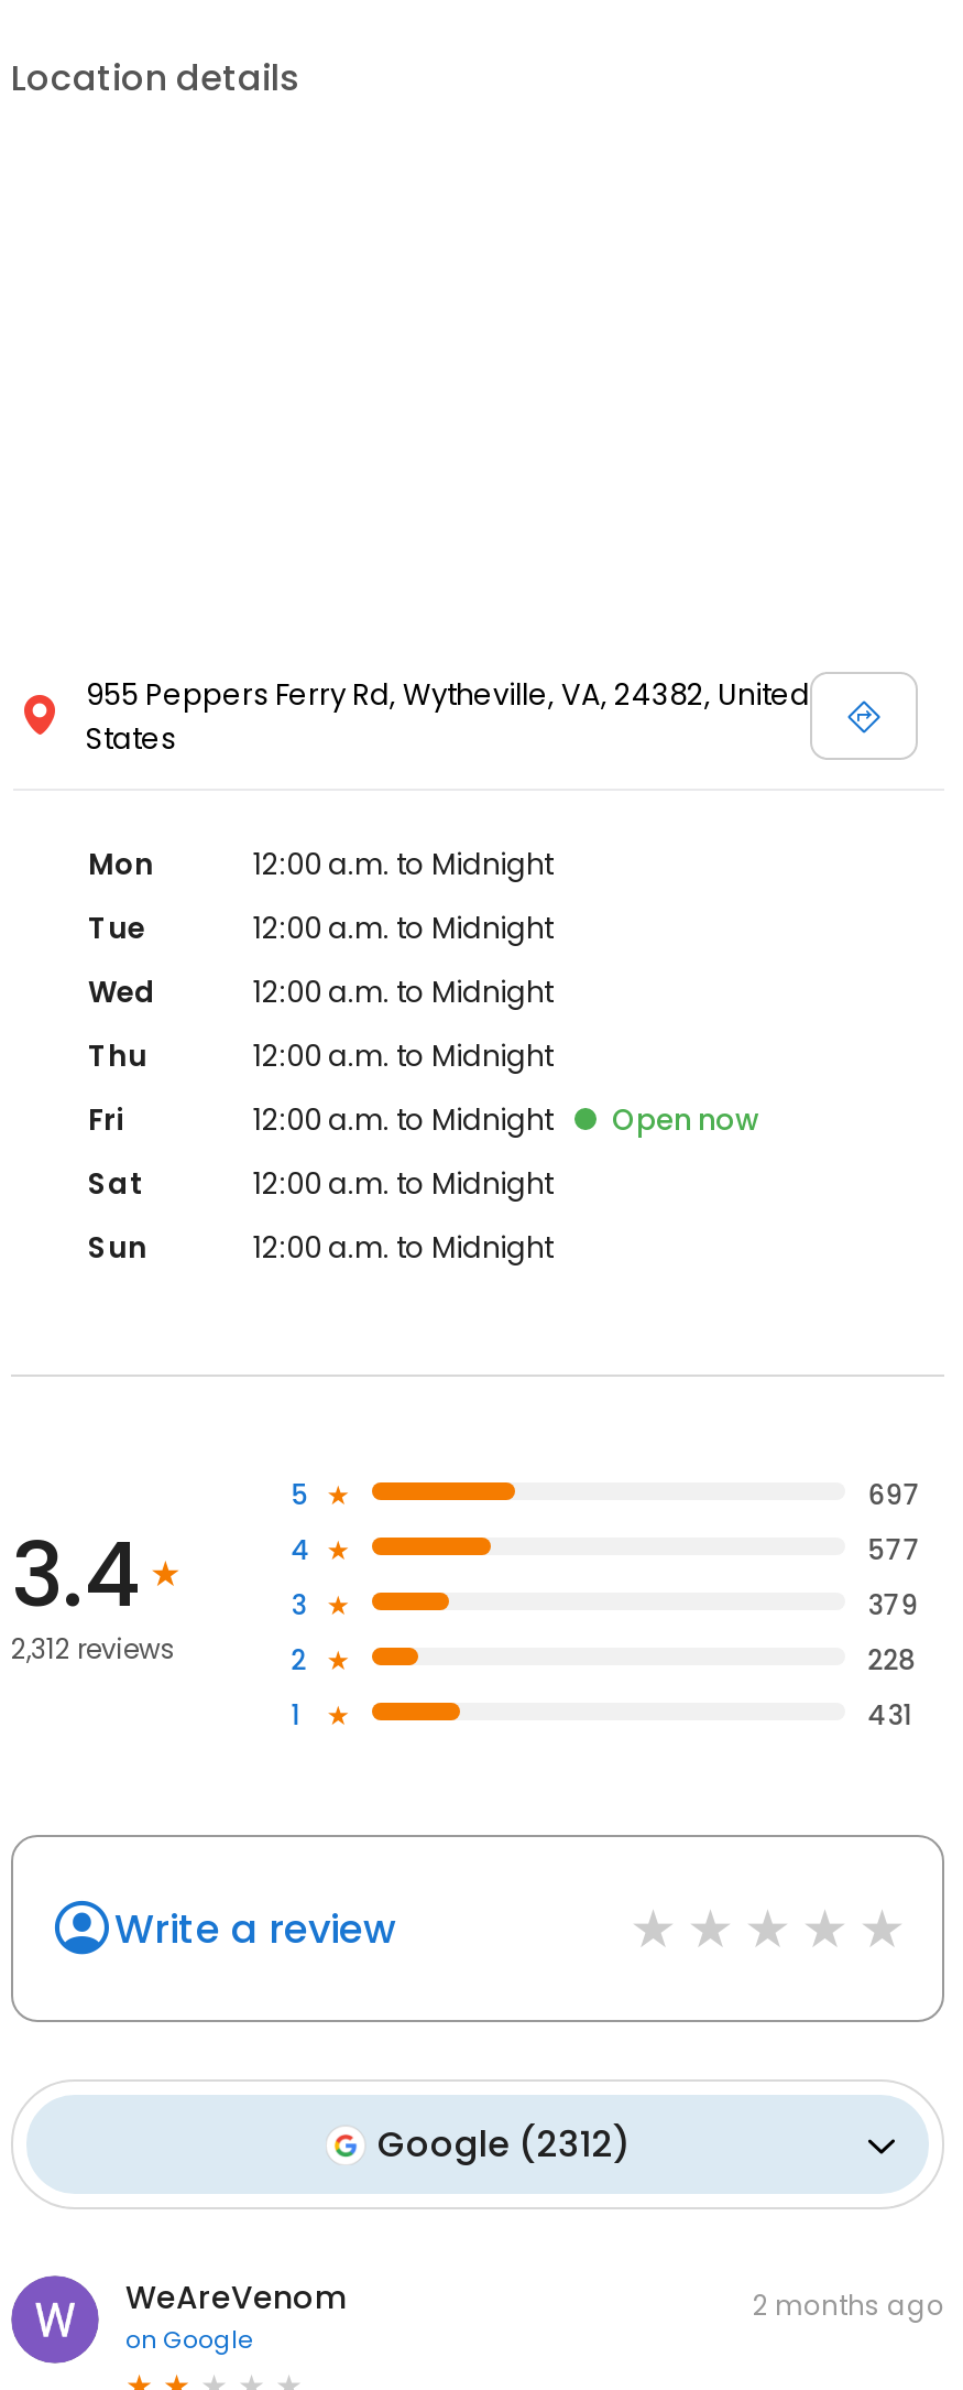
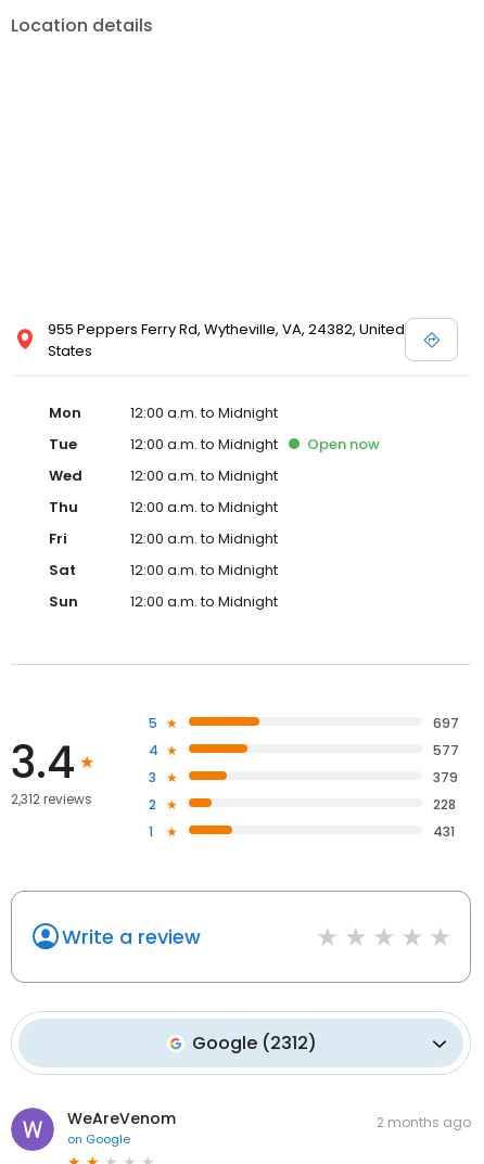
moved [612,1100,759,1141] -> [307,434,380,455]: Open now

